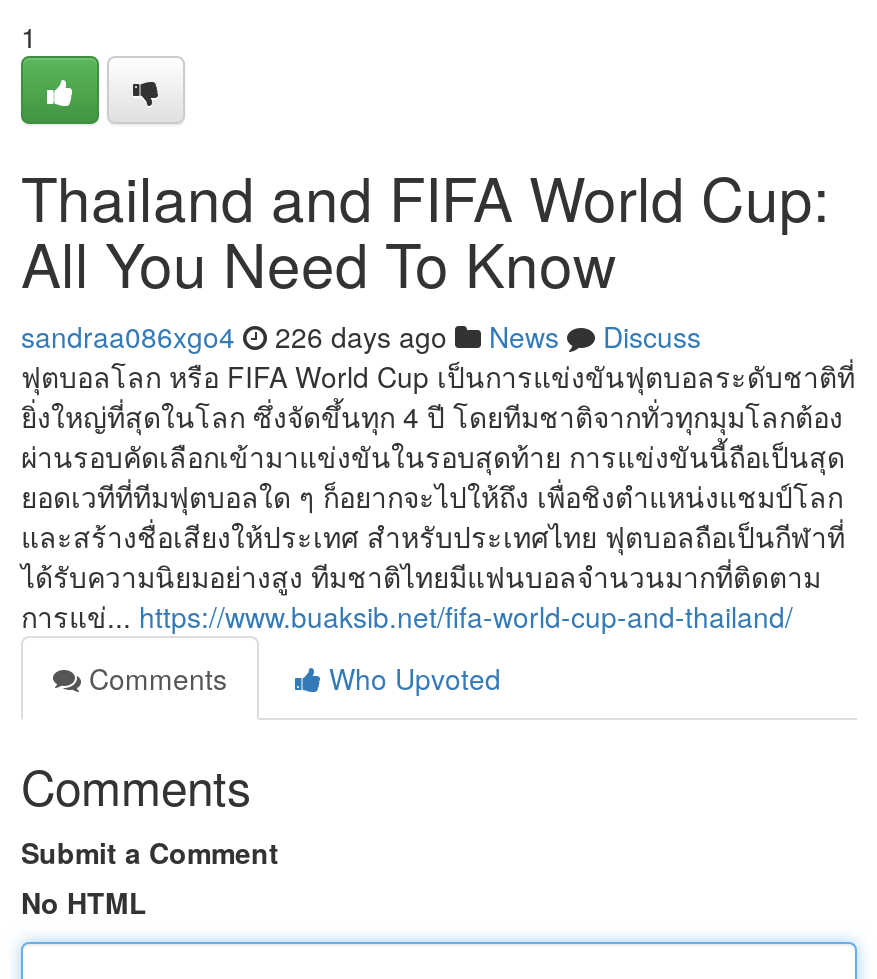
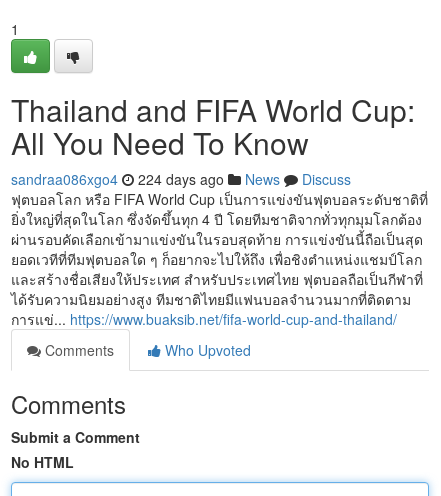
[21,316,701,356] sandraa086xgo4 226 days ago News Discuss -> [11,169,351,189] sandraa086xgo4 224 days ago News Discuss

